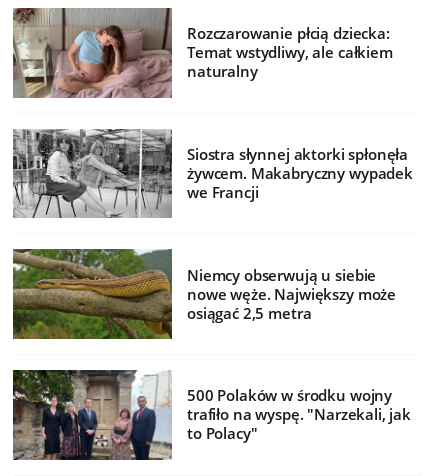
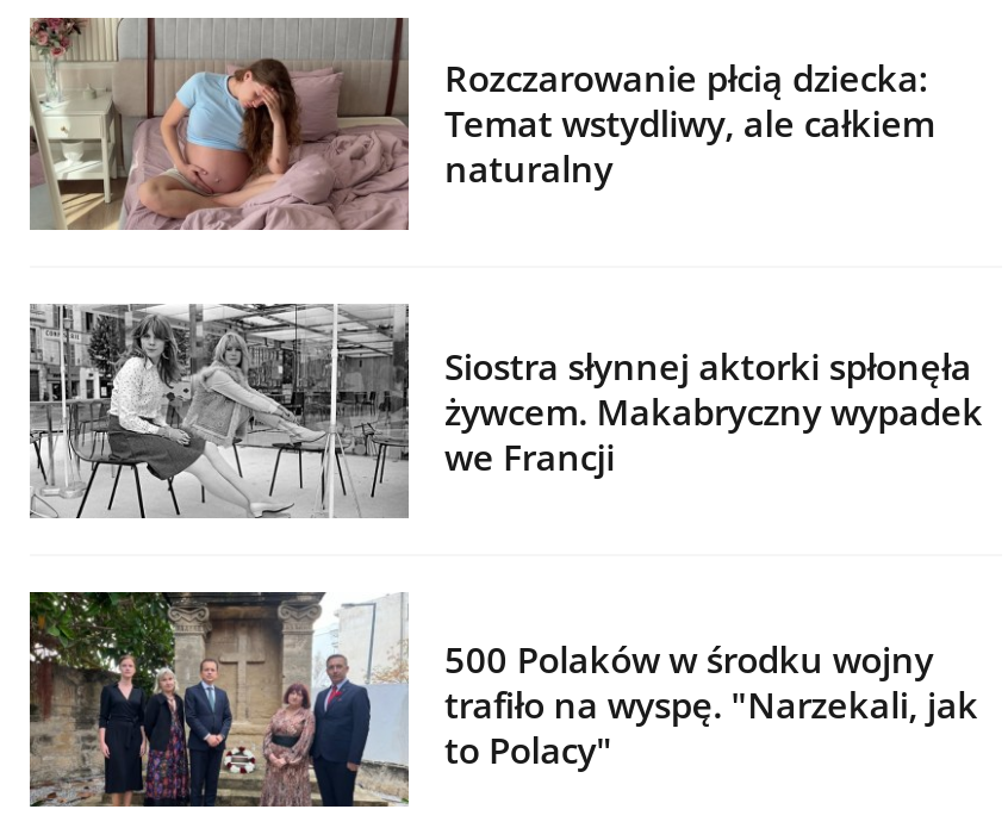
[13,248,396,340] [image] | Niemcy obserwują u siebie | nowe węże. Największy może | osiągać 2,5 metra -> none
moved [13,369,172,461] -> [30,590,406,811]: [image]

